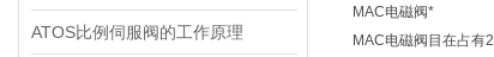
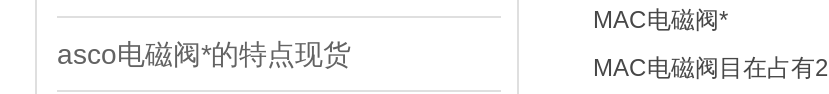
[31,23,243,42] ATOS比例伺服阀的工作原理 -> [57,38,351,70] asco电磁阀*的特点现货

